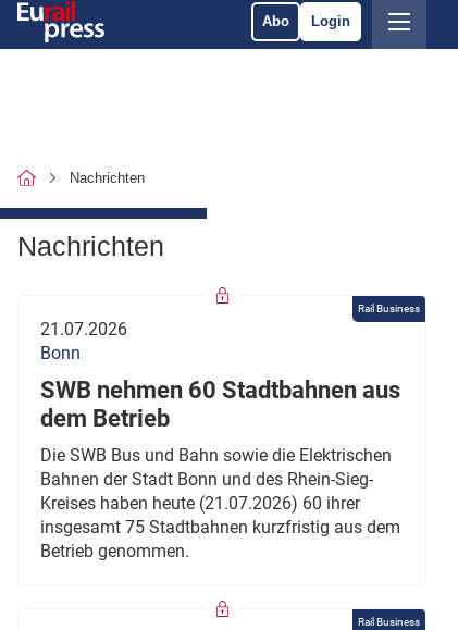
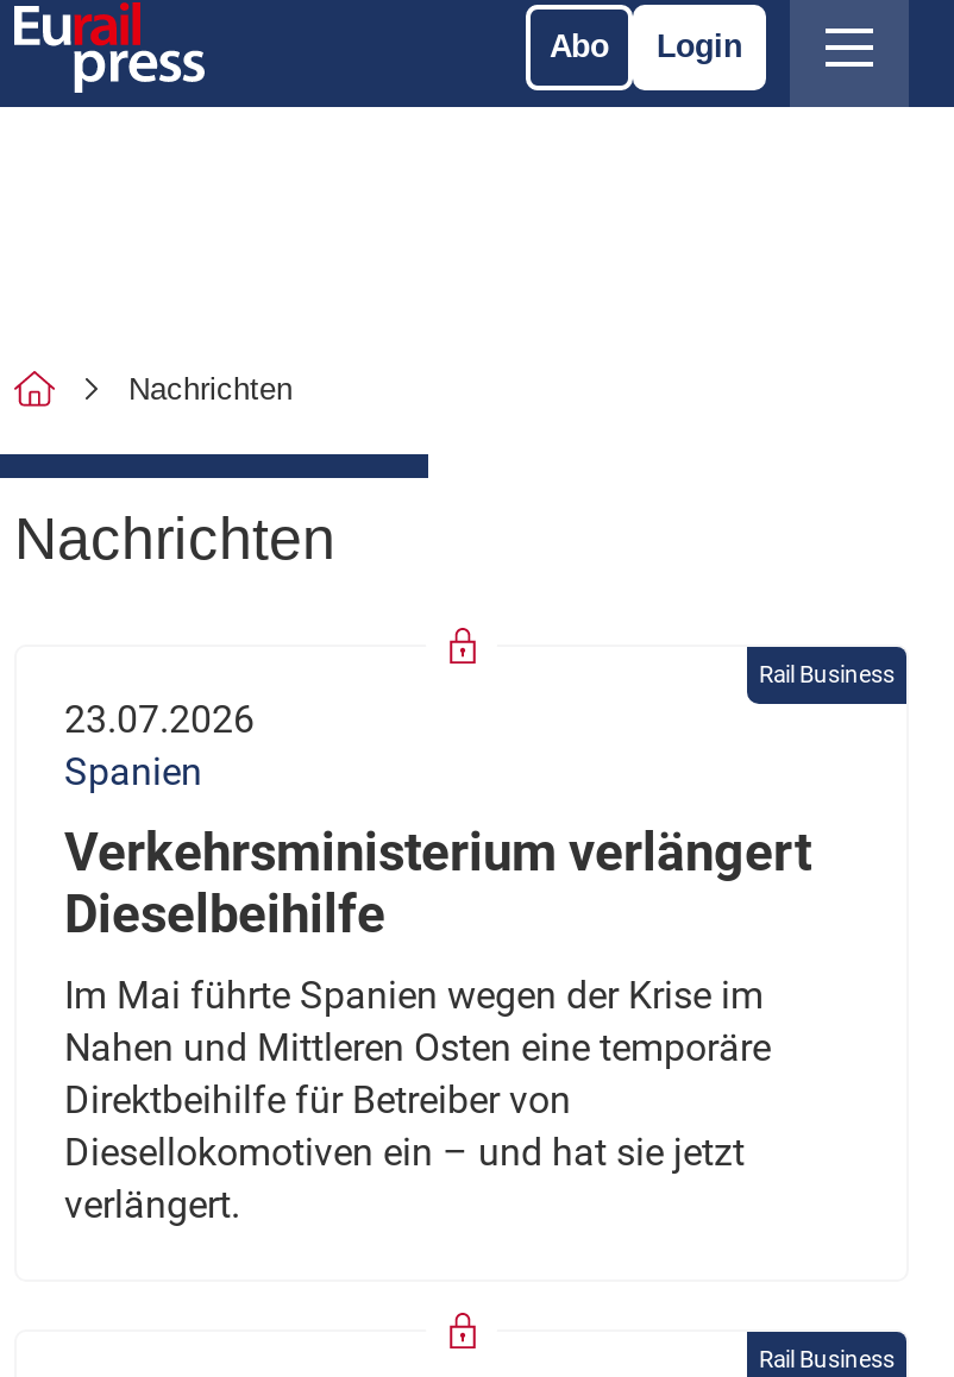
[40,319,127,364] 21.07.2026 | Bonn -> [64,697,255,795] 23.07.2026 | Spanien
[40,377,400,432] SWB nehmen 60 Stadtbahnen aus | dem Betrieb -> [64,823,811,945] Verkehrsministerium verlängert | Dieselbeihilfe
[40,445,400,562] Die SWB Bus und Bahn sowie die Elektrischen | Bahnen der Stadt Bonn und des Rhein-Sieg- | Kreises haben heute (21.07.2026) 60 ihrer | insgesamt 75 Stadtbahnen kurzfristig aus dem | Betrieb genommen. -> [64,973,771,1228] Im Mai führte Spanien wegen der Krise im | Nahen und Mittleren Osten eine temporäre | Direktbeihilfe für Betreiber von | Diesellokomotiven ein – und hat sie jetzt | verlängert.

